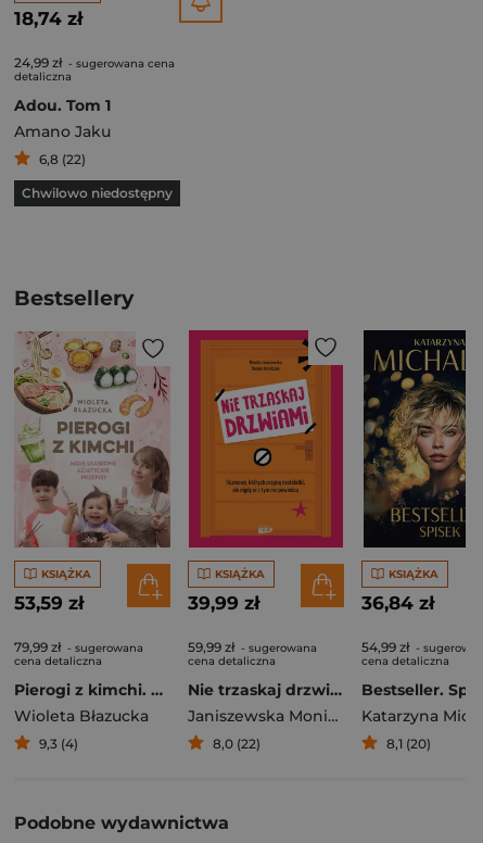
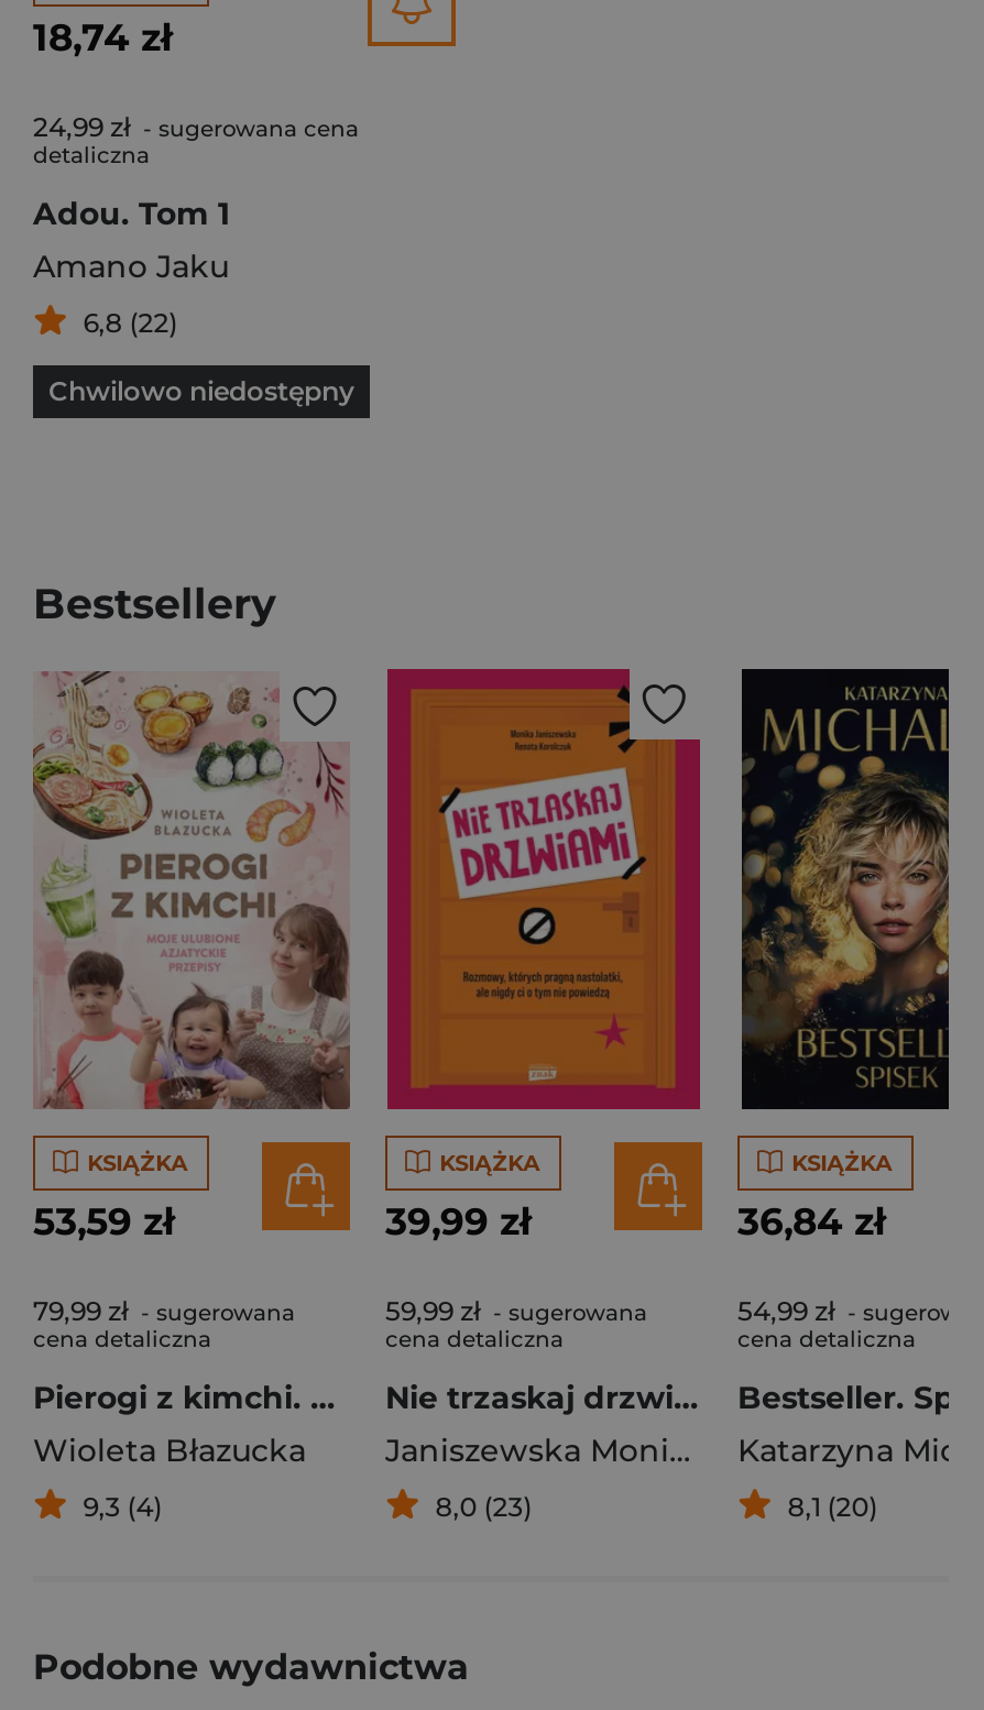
[213,735,260,752] 8,0 (22) -> [435,1490,532,1523] 8,0 (23)

